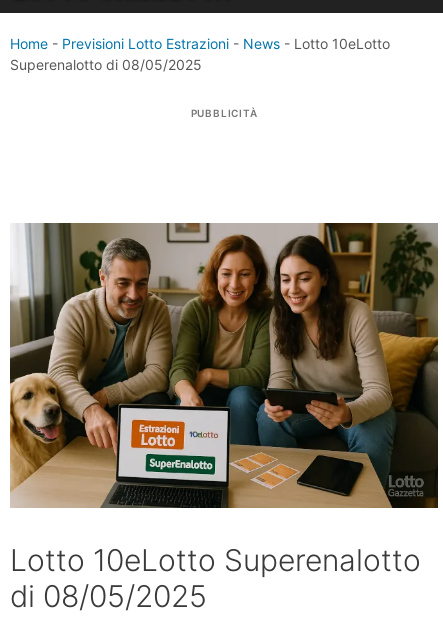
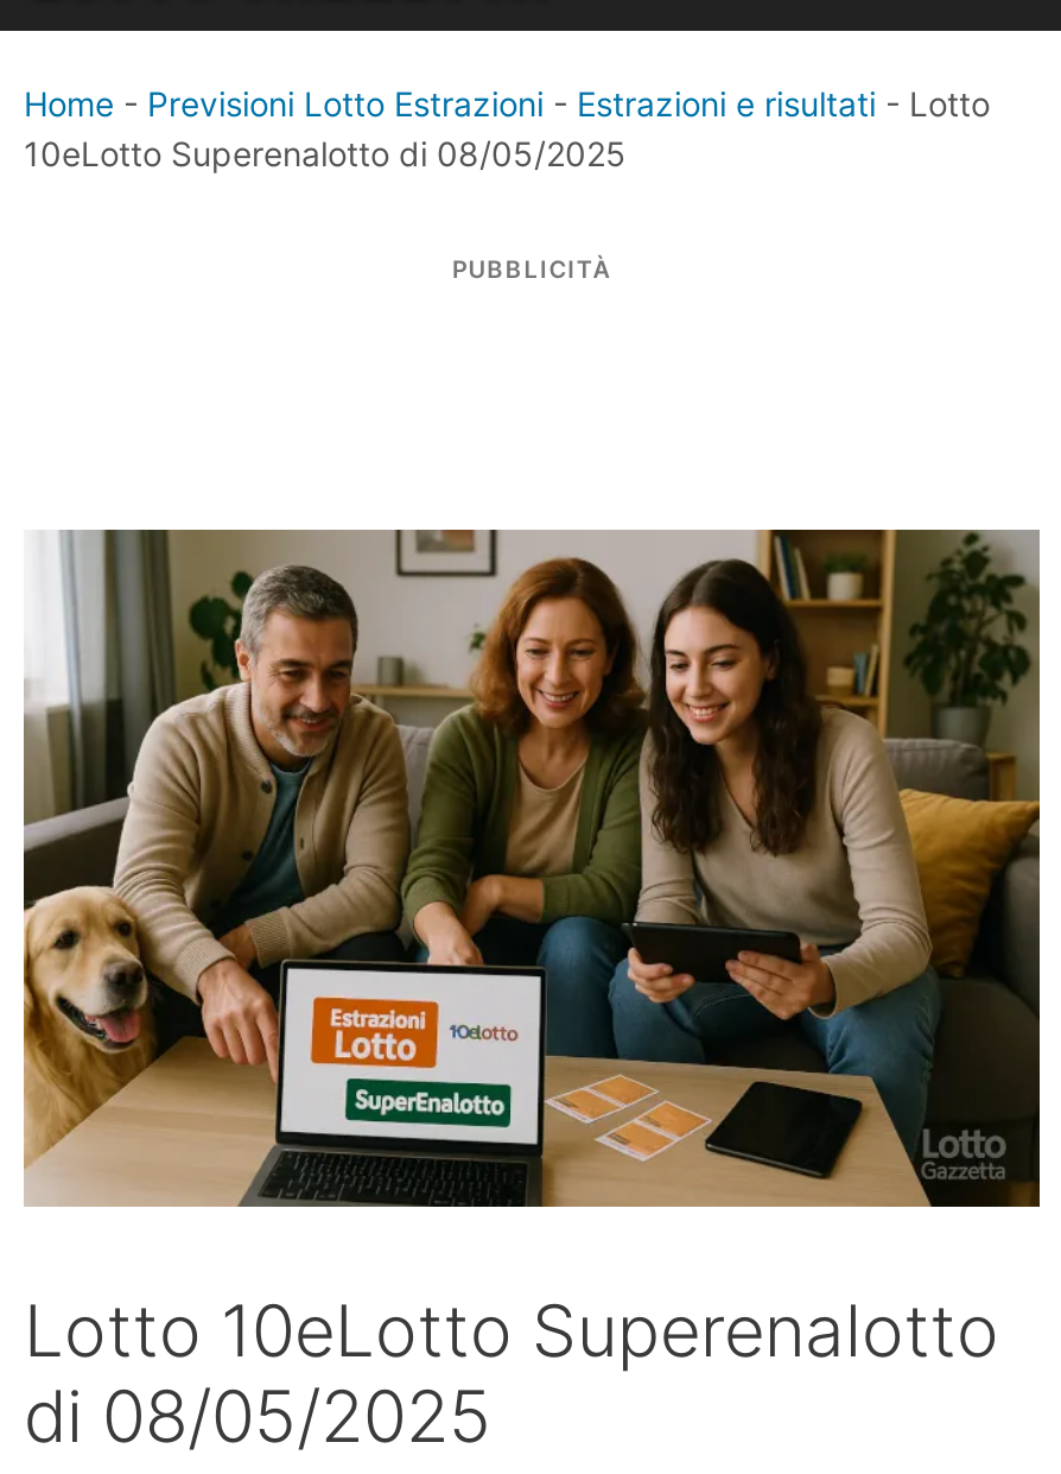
[10,35,390,73] Home - Previsioni Lotto Estrazioni - News - Lotto 10eLotto | Superenalotto di 08/05/2025 -> [24,83,990,173] Home - Previsioni Lotto Estrazioni - Estrazioni e risultati - Lotto | 10eLotto Superenalotto di 08/05/2025

